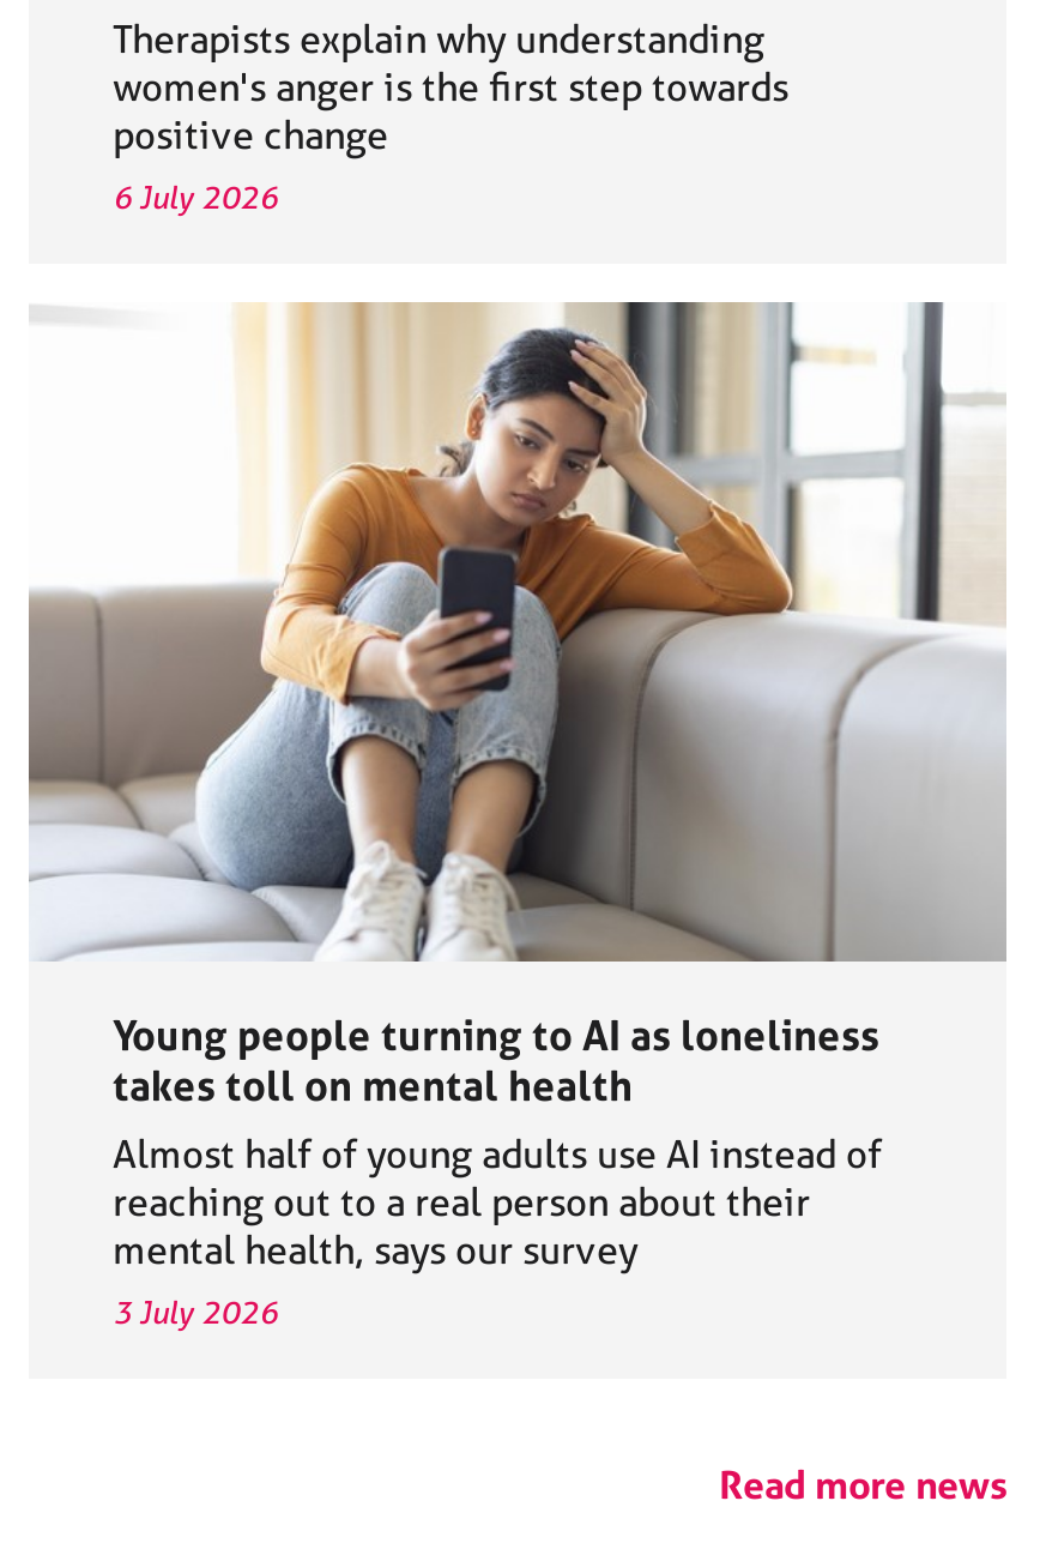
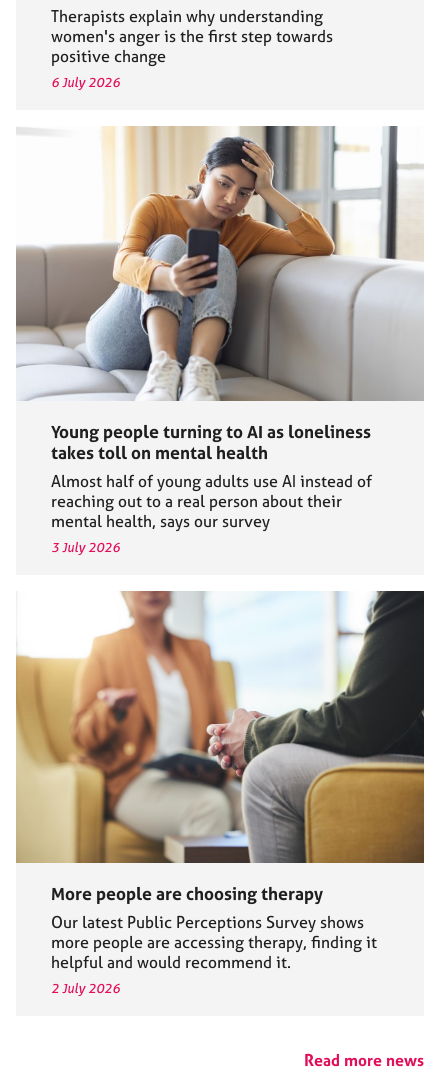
none -> [15,590,425,996] [image] | More people are choosing therapy | Our latest Public Perceptions Survey shows | more people are accessing therapy, finding it | helpful and would recommend it. | 2 July 2026

